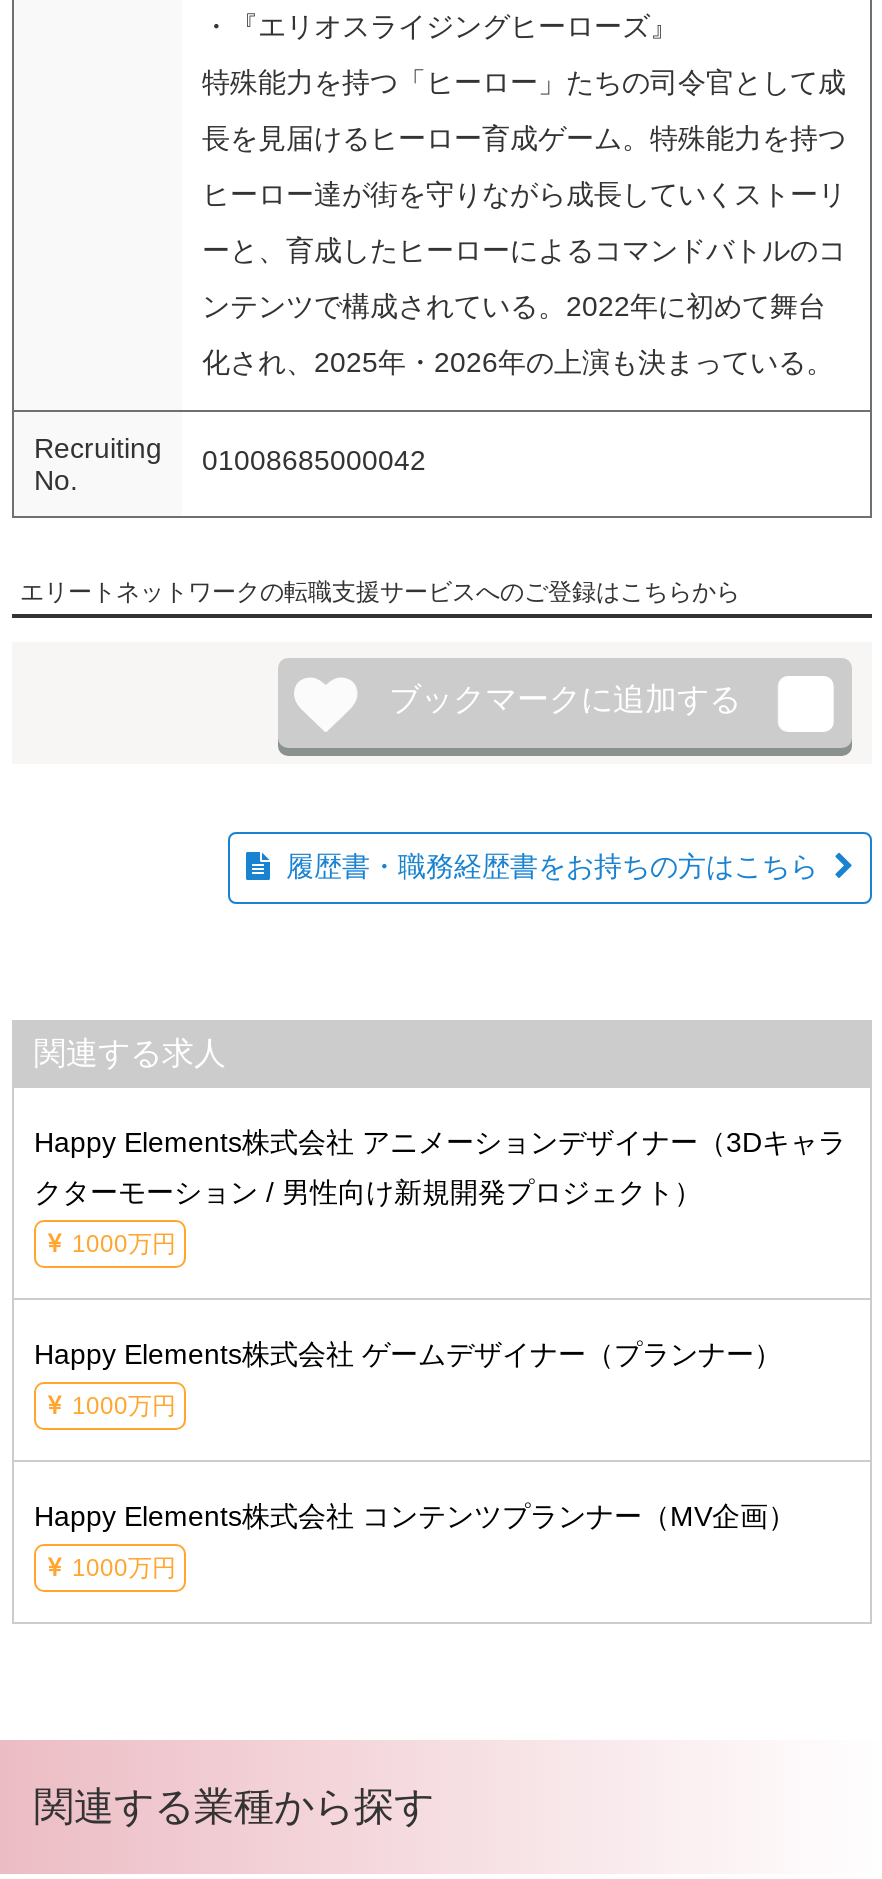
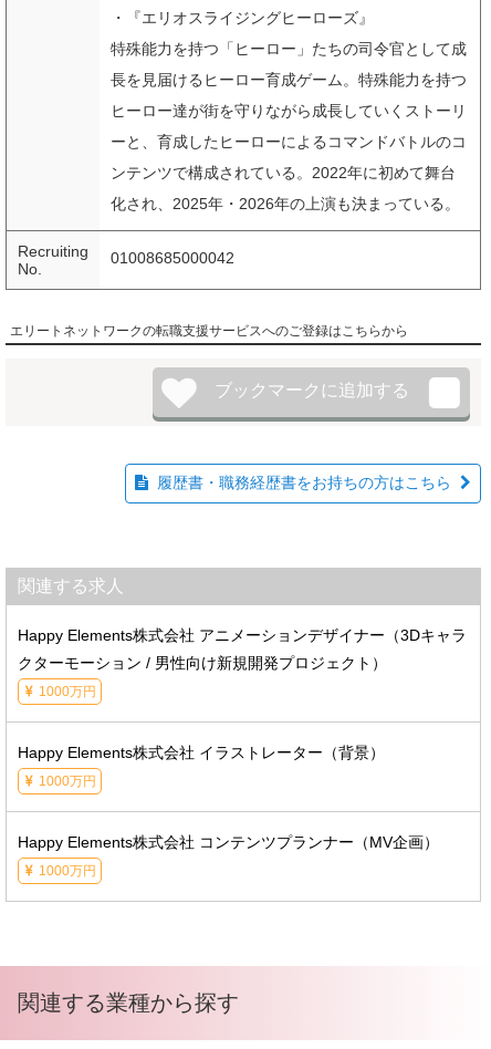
[34,1338,782,1370] Happy Elements株式会社 ゲームデザイナー（プランナー） -> [18,744,385,761] Happy Elements株式会社 イラストレーター（背景）

